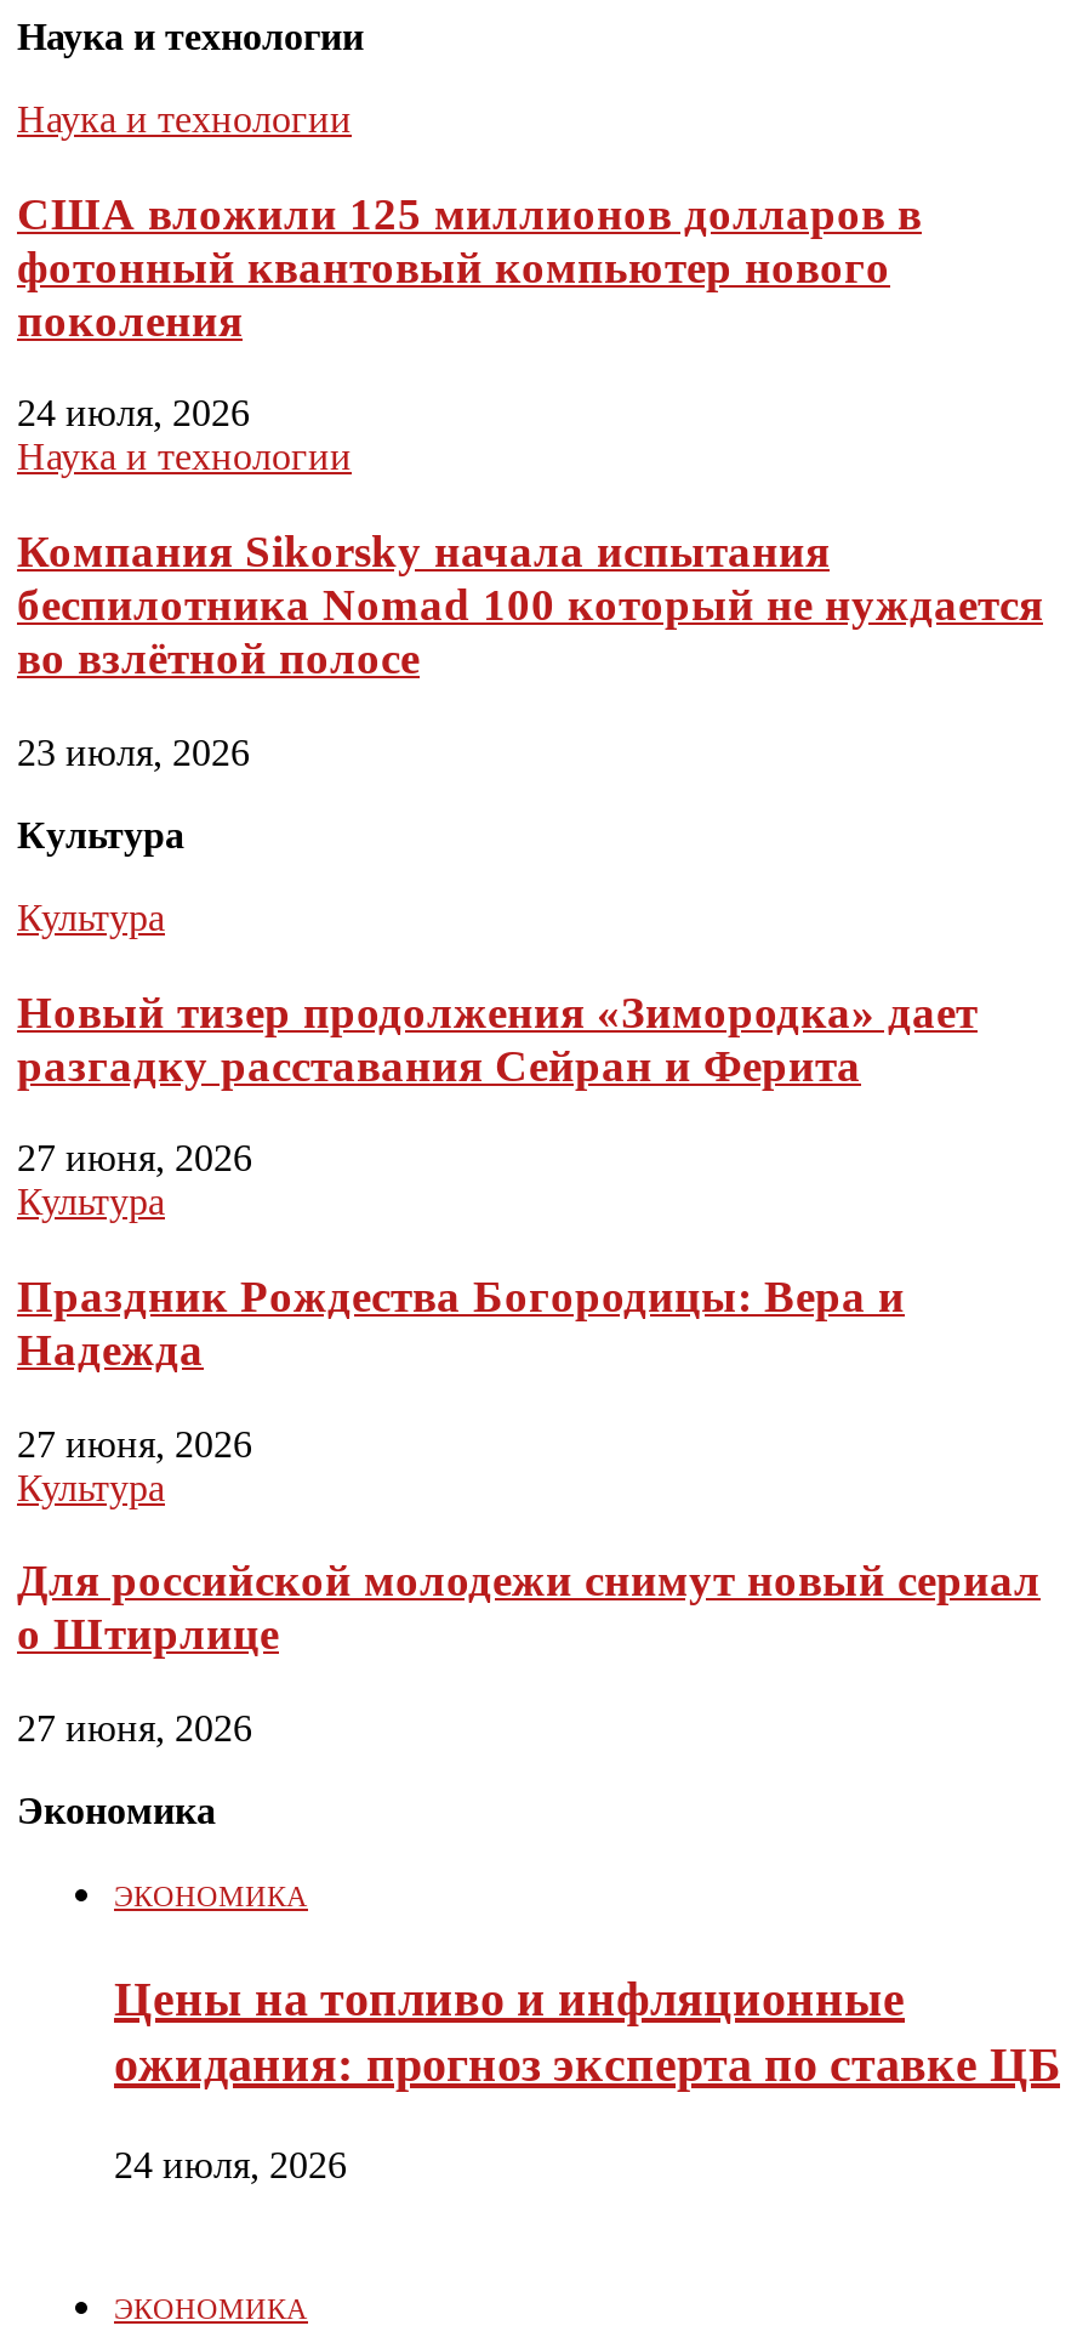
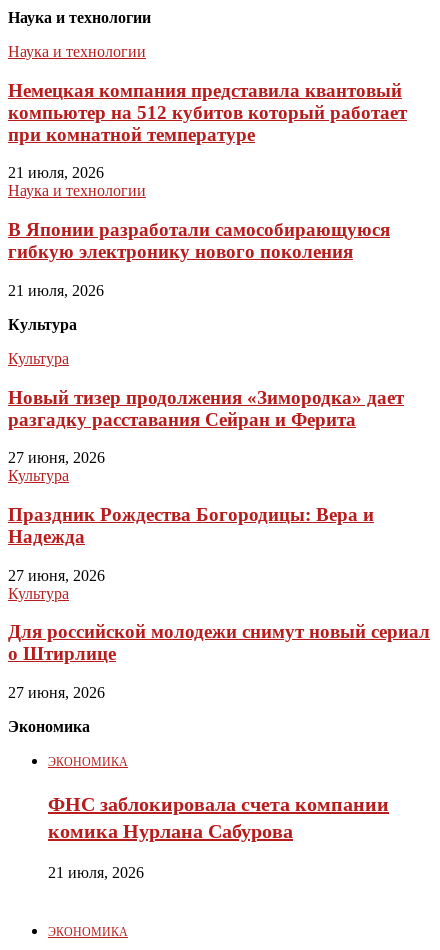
[17,187,922,345] США вложили 125 миллионов долларов в | фотонный квантовый компьютер нового | поколения -> [8,80,407,145] Немецкая компания представила квантовый | компьютер на 512 кубитов который работает | при комнатной температуре
[17,393,250,434] 24 июля, 2026 -> [8,164,104,181] 21 июля, 2026
[17,526,1043,683] Компания Sikorsky начала испытания | беспилотника Nomad 100 который не нуждается | во взлётной полосе -> [8,219,390,262] В Японии разработали самособирающуюся | гибкую электронику нового поколения
[17,731,250,772] 23 июля, 2026 -> [8,282,104,299] 21 июля, 2026
[114,1972,1060,2091] Цены на топливо и инфляционные | ожидания: прогноз эксперта по ставке ЦБ -> [48,793,389,842] ФНС заблокировала счета компании | комика Нурлана Сабурова
[114,2144,347,2185] 24 июля, 2026 -> [48,864,144,881] 21 июля, 2026

